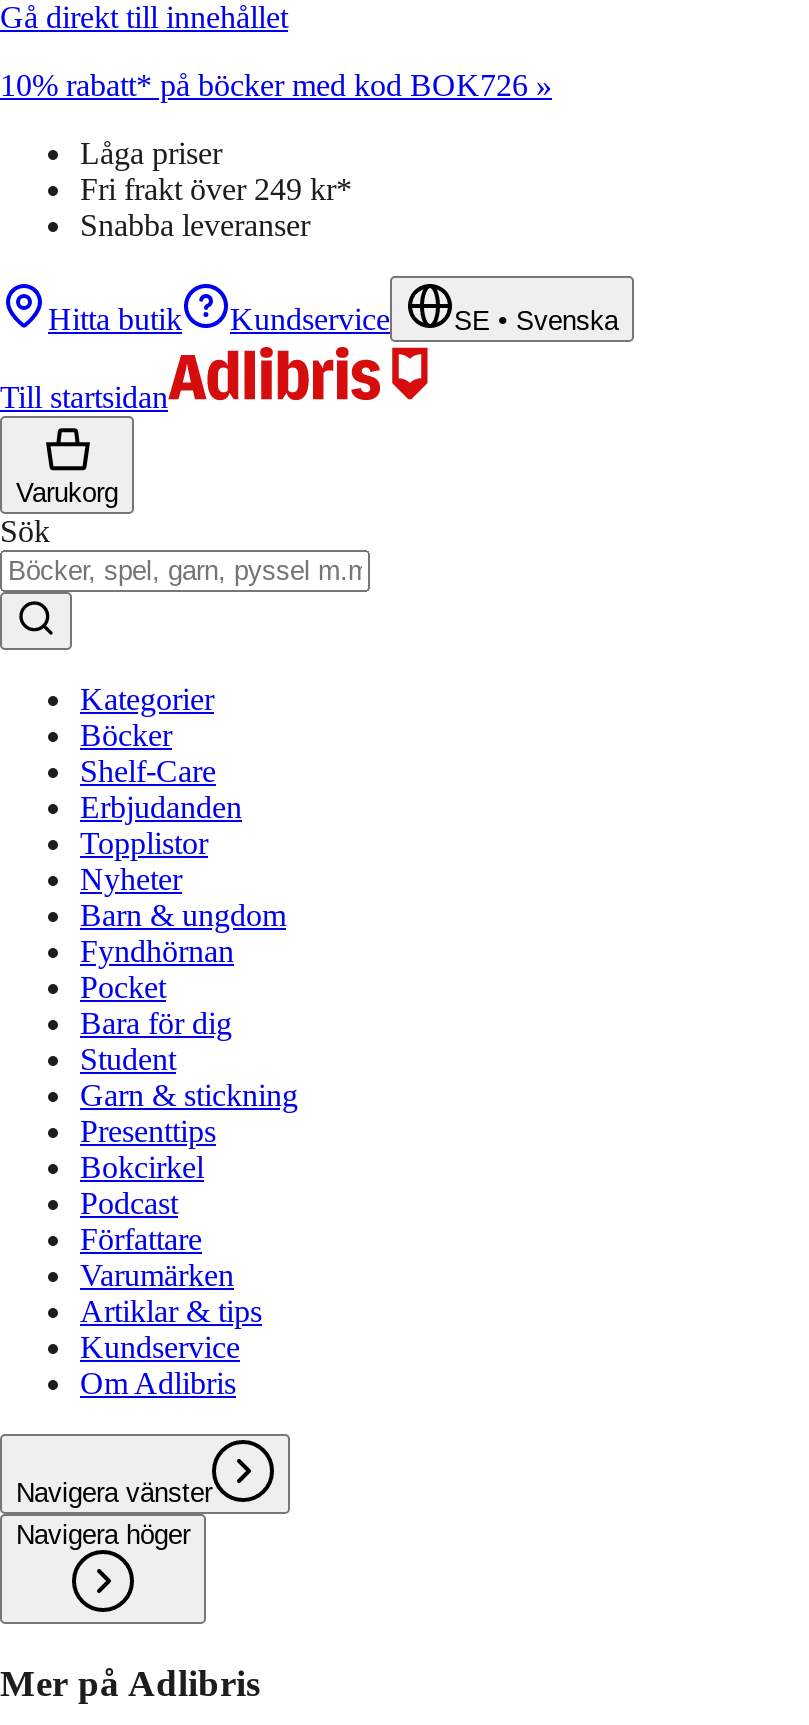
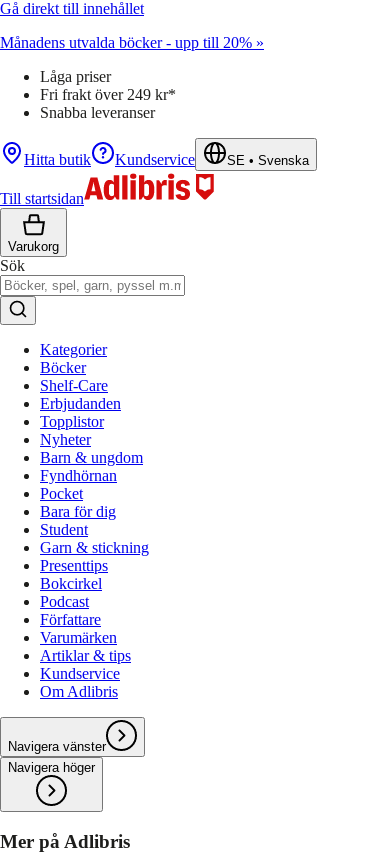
[0,68,552,102] 10% rabatt* på böcker med kod BOK726 » -> [0,34,264,51] Månadens utvalda böcker - upp till 20% »

